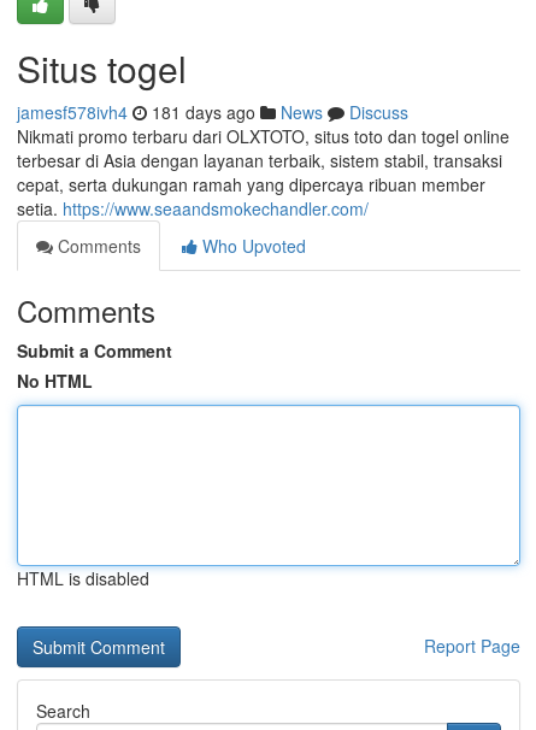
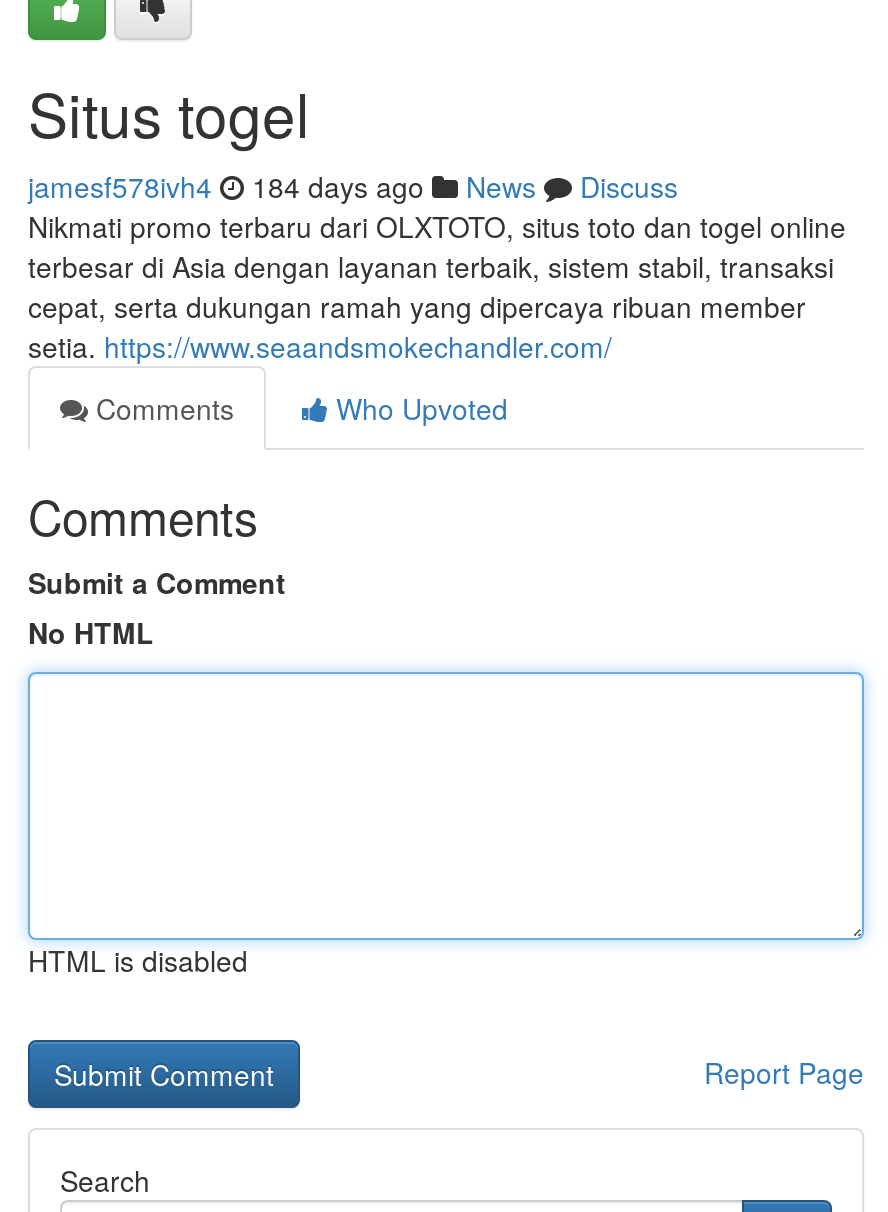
[17,100,408,124] jamesf578ivh4 181 days ago News Discuss -> [28,166,678,206] jamesf578ivh4 184 days ago News Discuss

